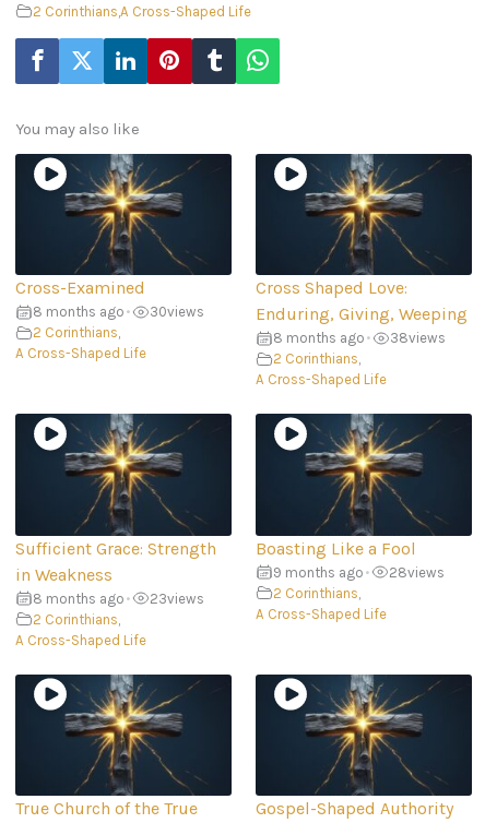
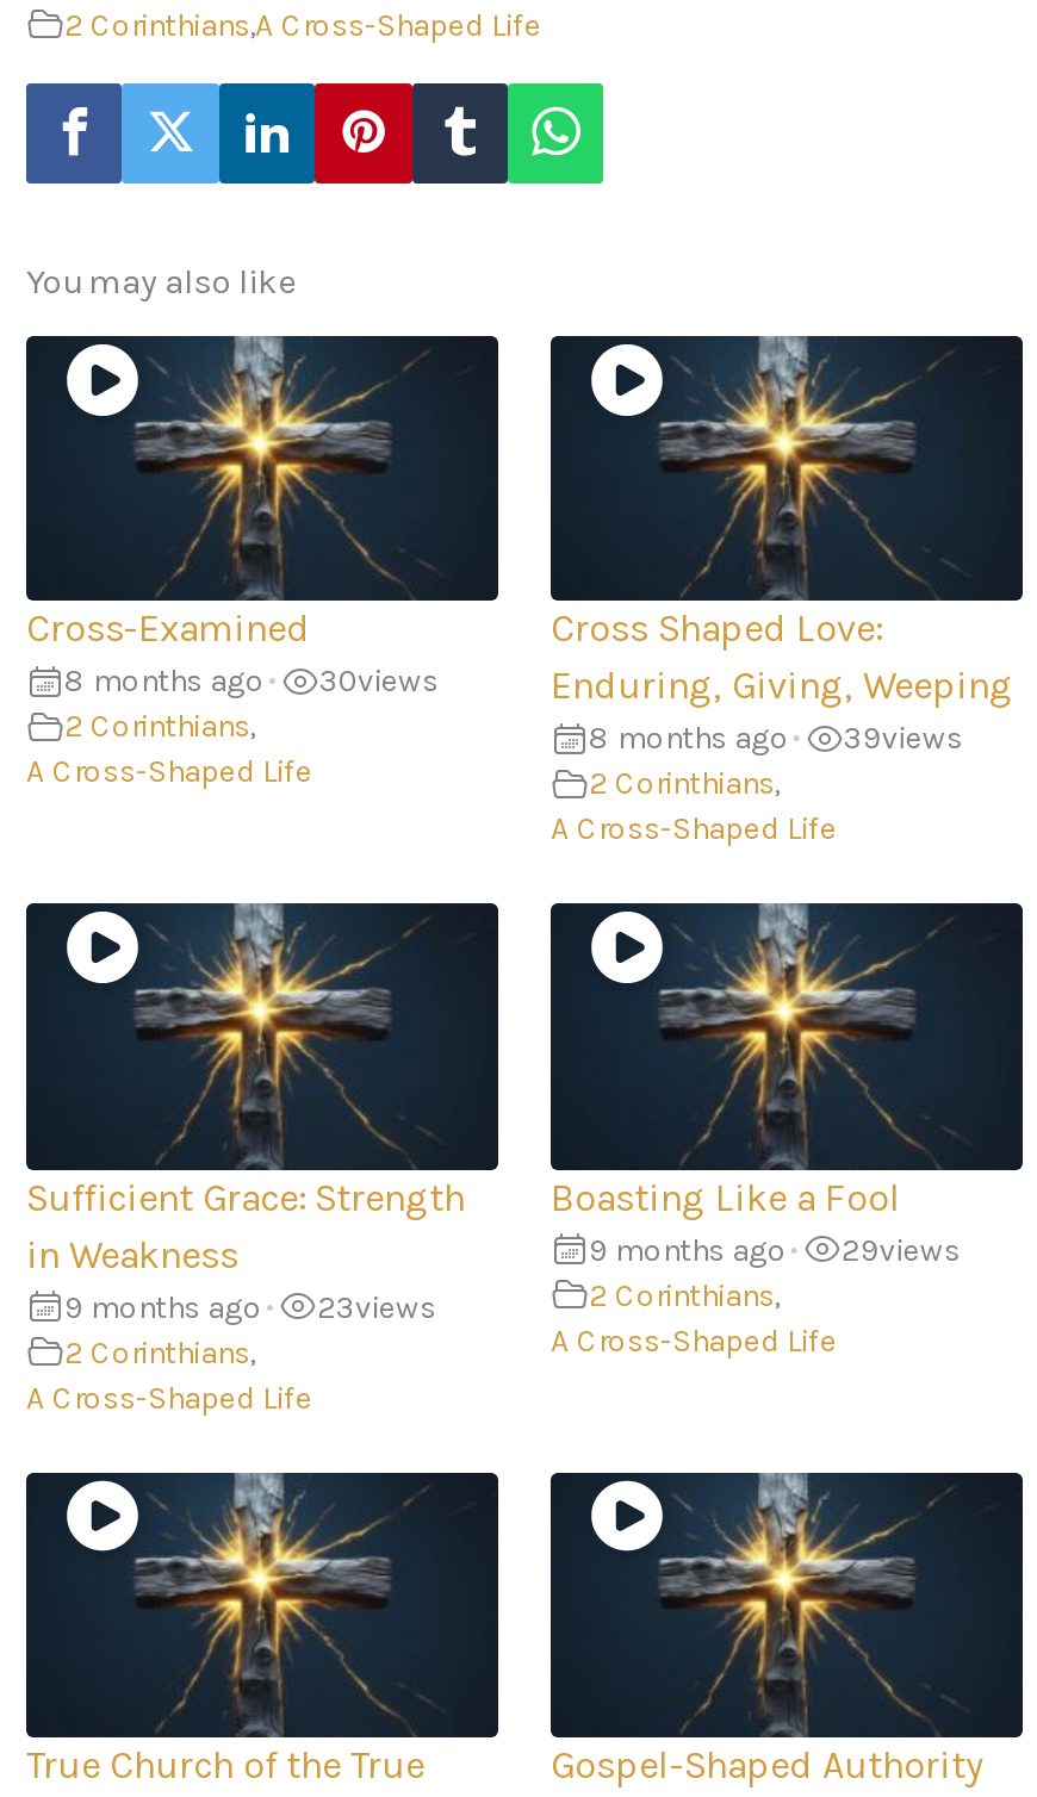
[273,330,446,347] 8 months ago • 38views -> [589,721,963,757] 8 months ago • 39views
[273,564,444,580] 9 months ago • 28views -> [589,1232,960,1267] 9 months ago • 29views
[33,590,204,607] 8 months ago • 23views -> [64,1289,436,1325] 9 months ago • 23views

